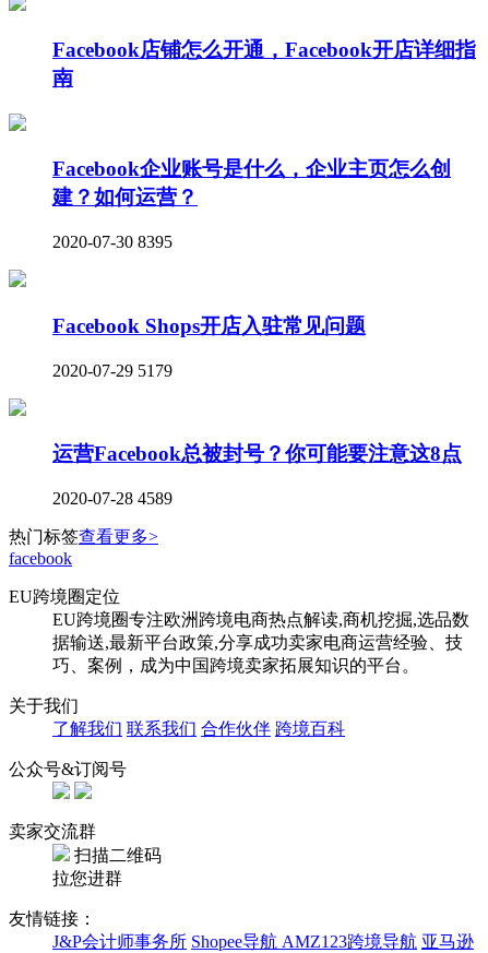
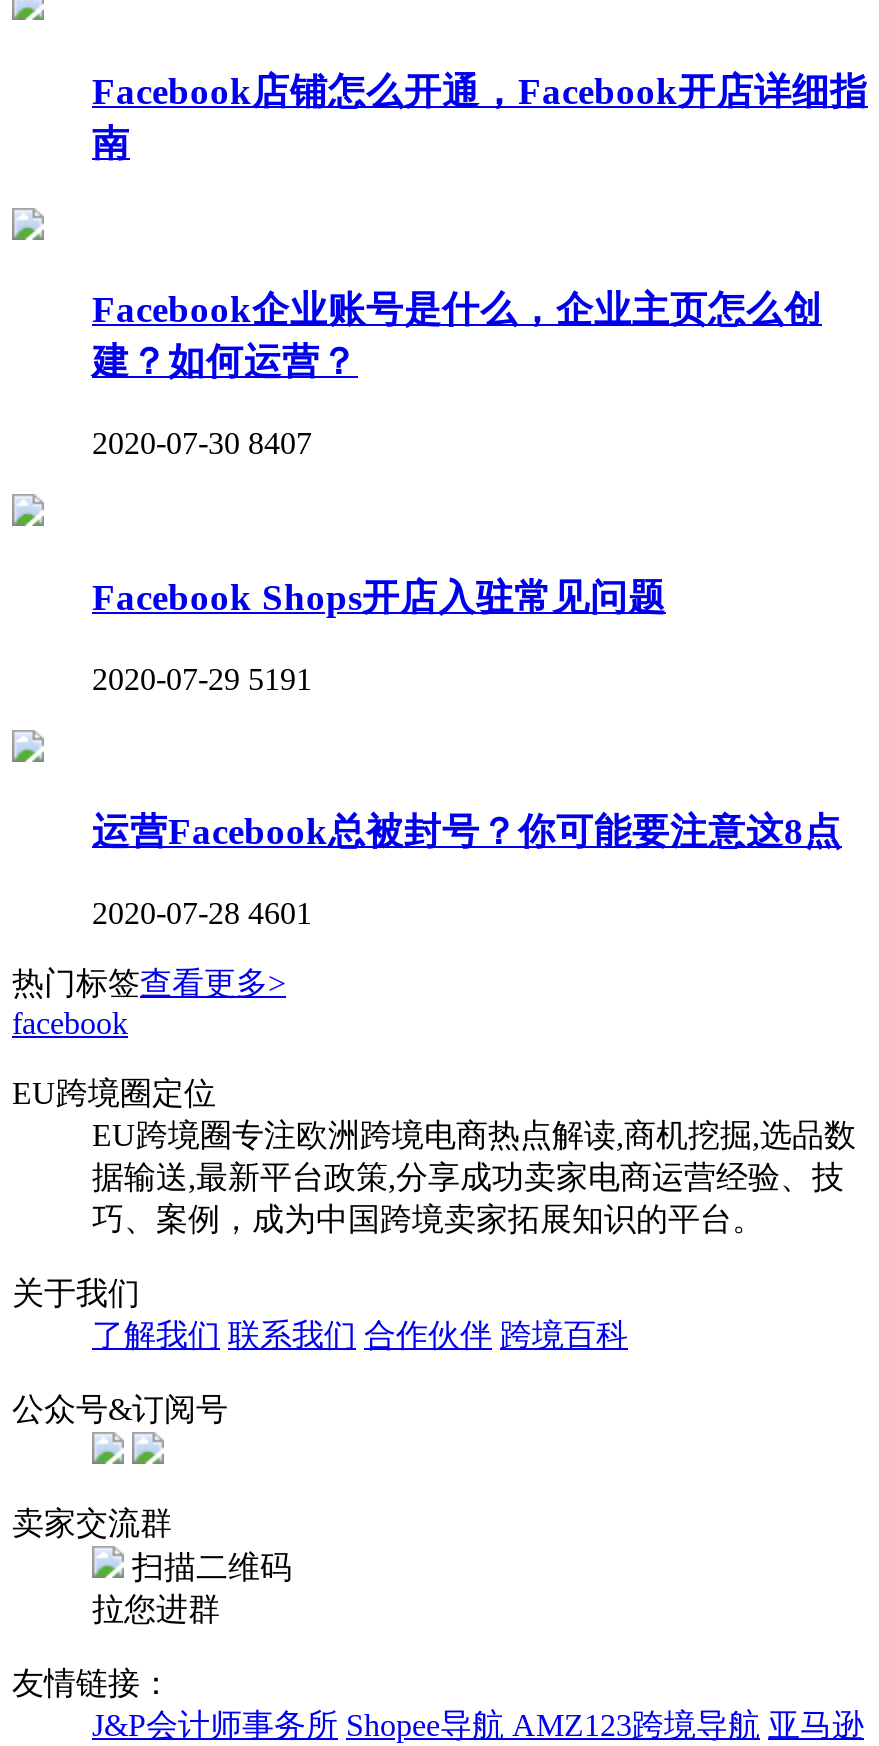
[52,233,172,251] 2020-07-30 8395 -> [92,426,312,460] 2020-07-30 8407
[52,361,172,379] 2020-07-29 5179 -> [92,661,312,695] 2020-07-29 5191
[52,489,172,508] 2020-07-28 4589 -> [92,896,312,930] 2020-07-28 4601

